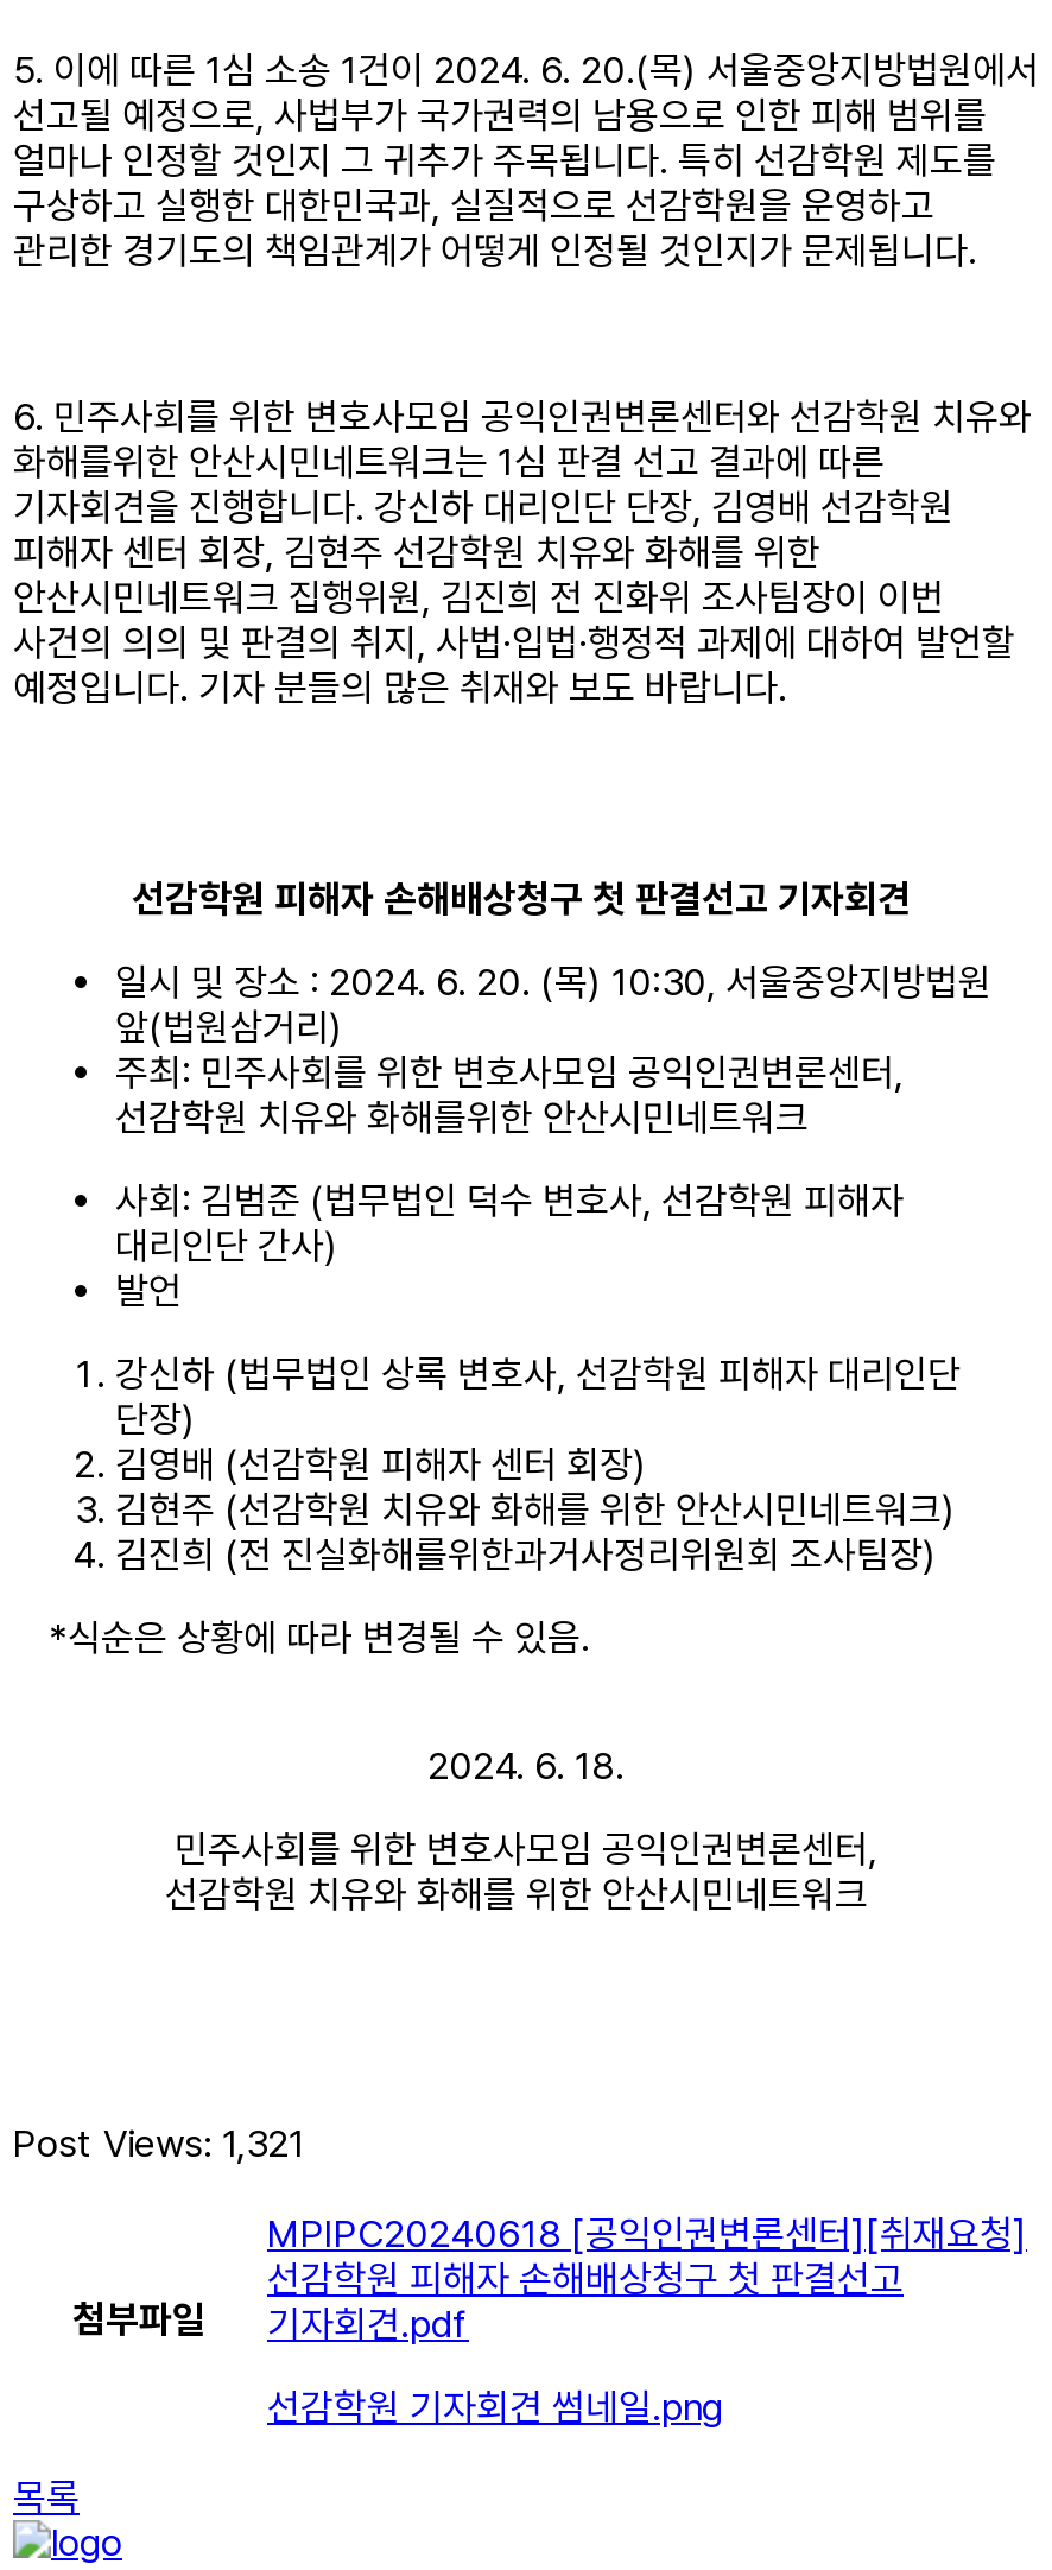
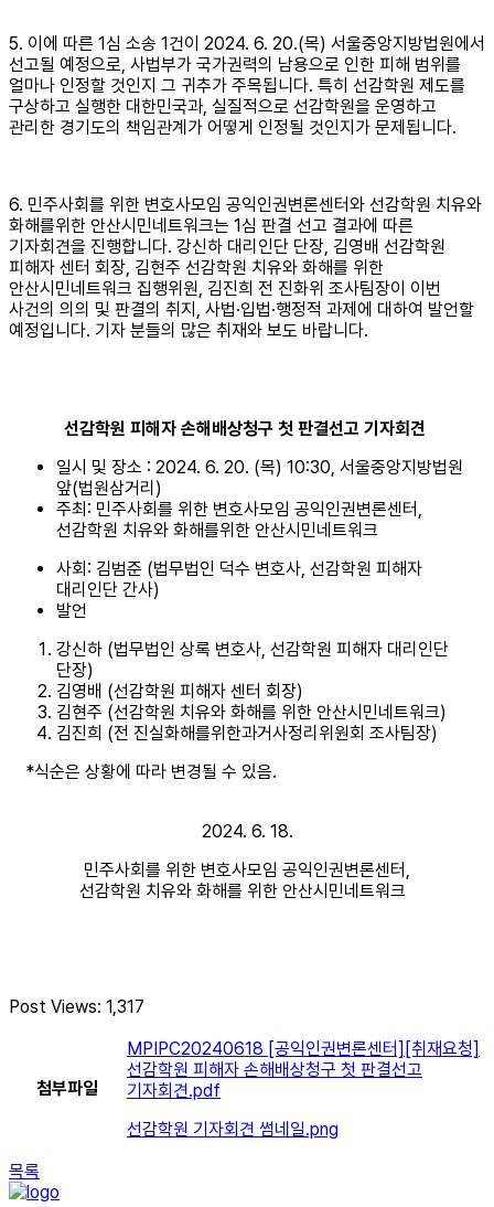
[13,2121,305,2166] Post Views: 1,321 -> [9,996,144,1017] Post Views: 1,317

